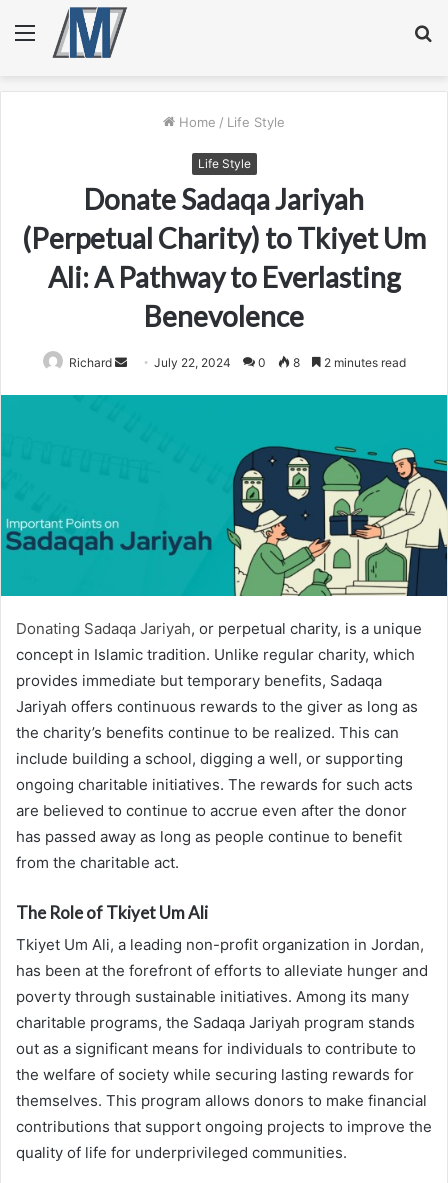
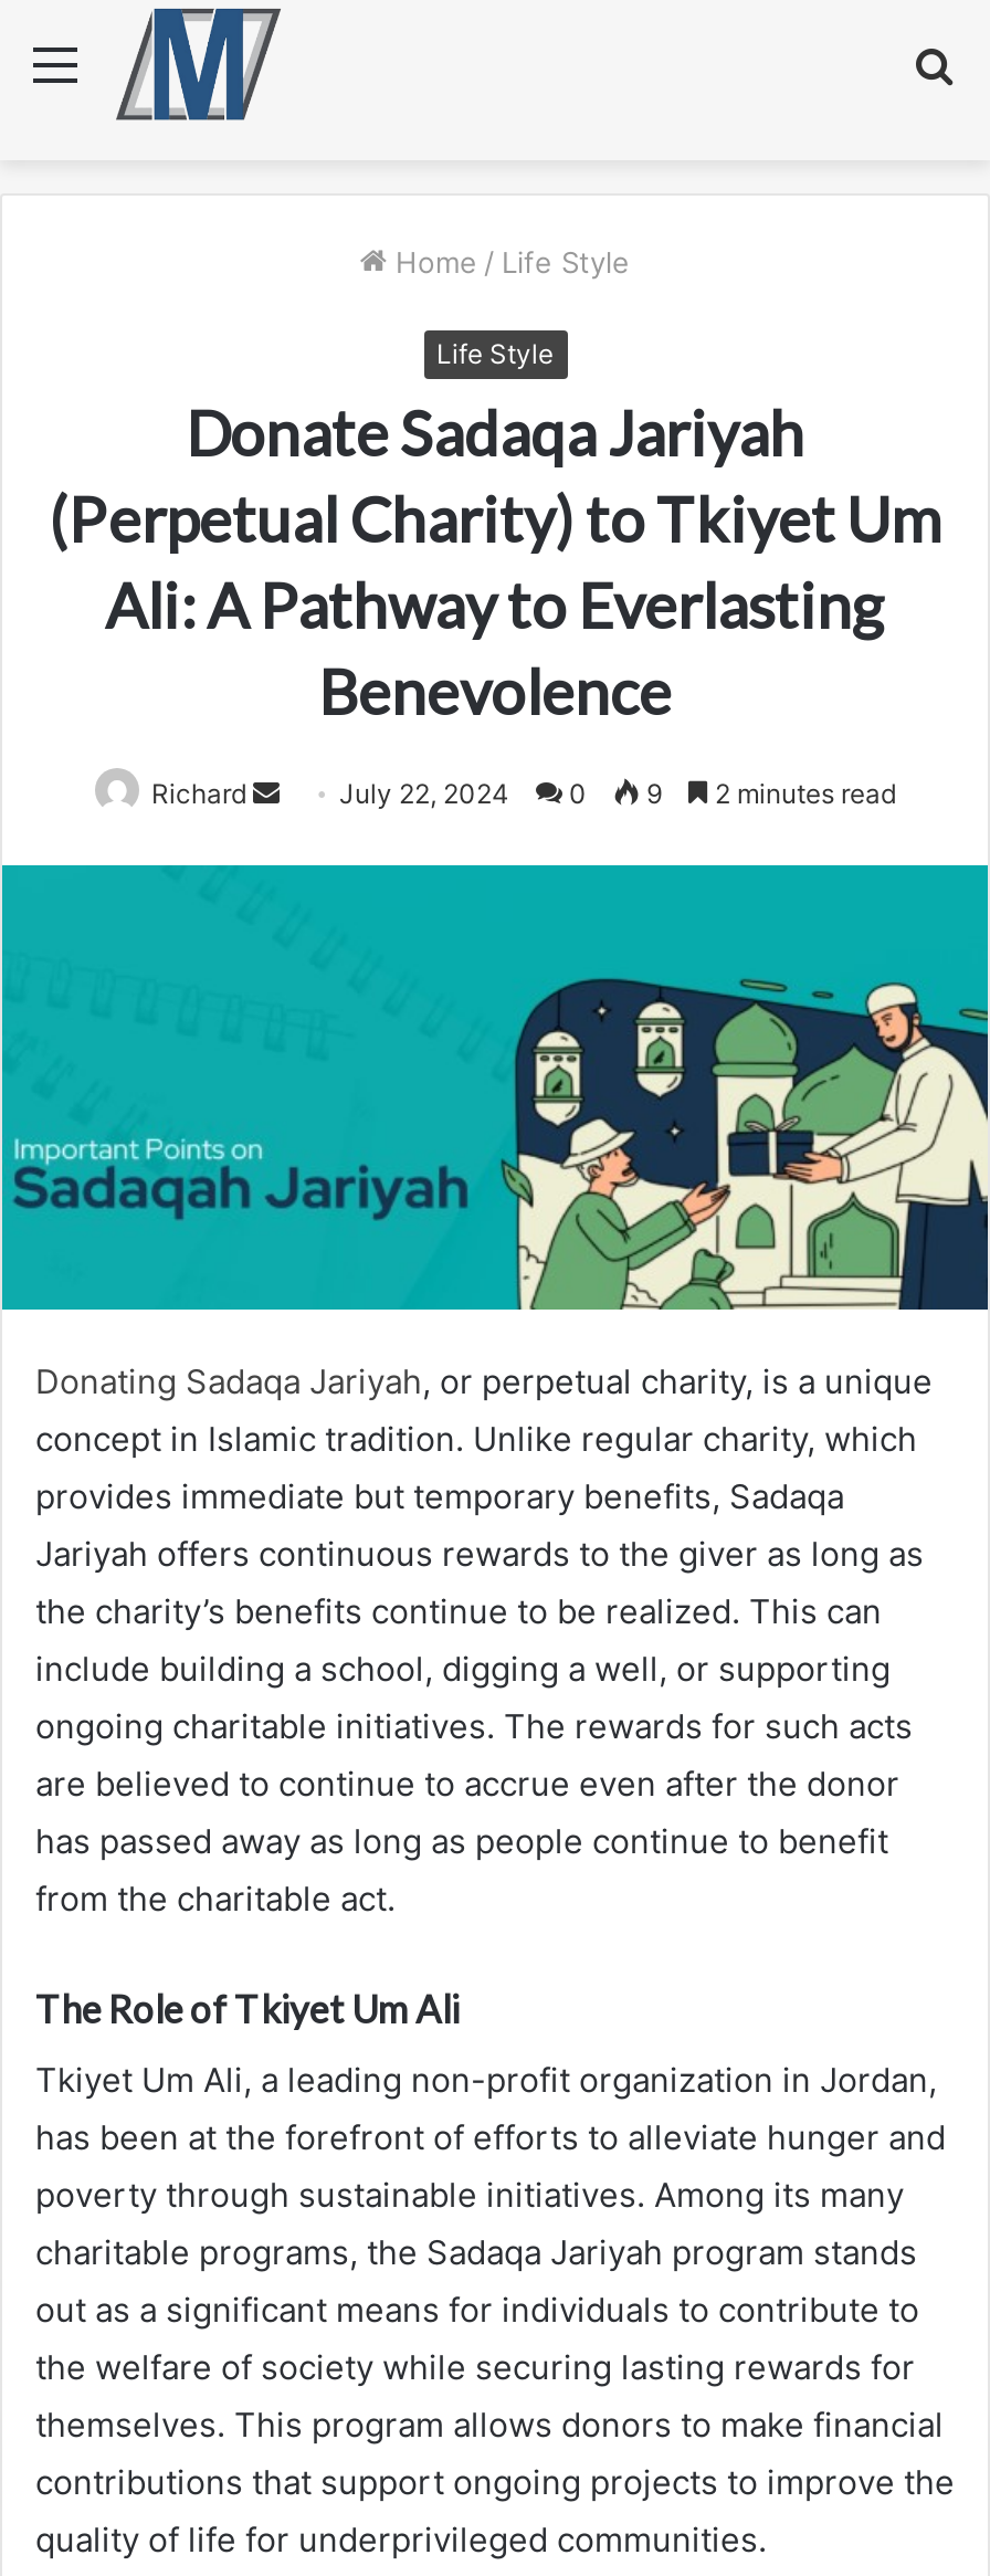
[289,355,299,370] 8 -> [640,777,662,810] 9

